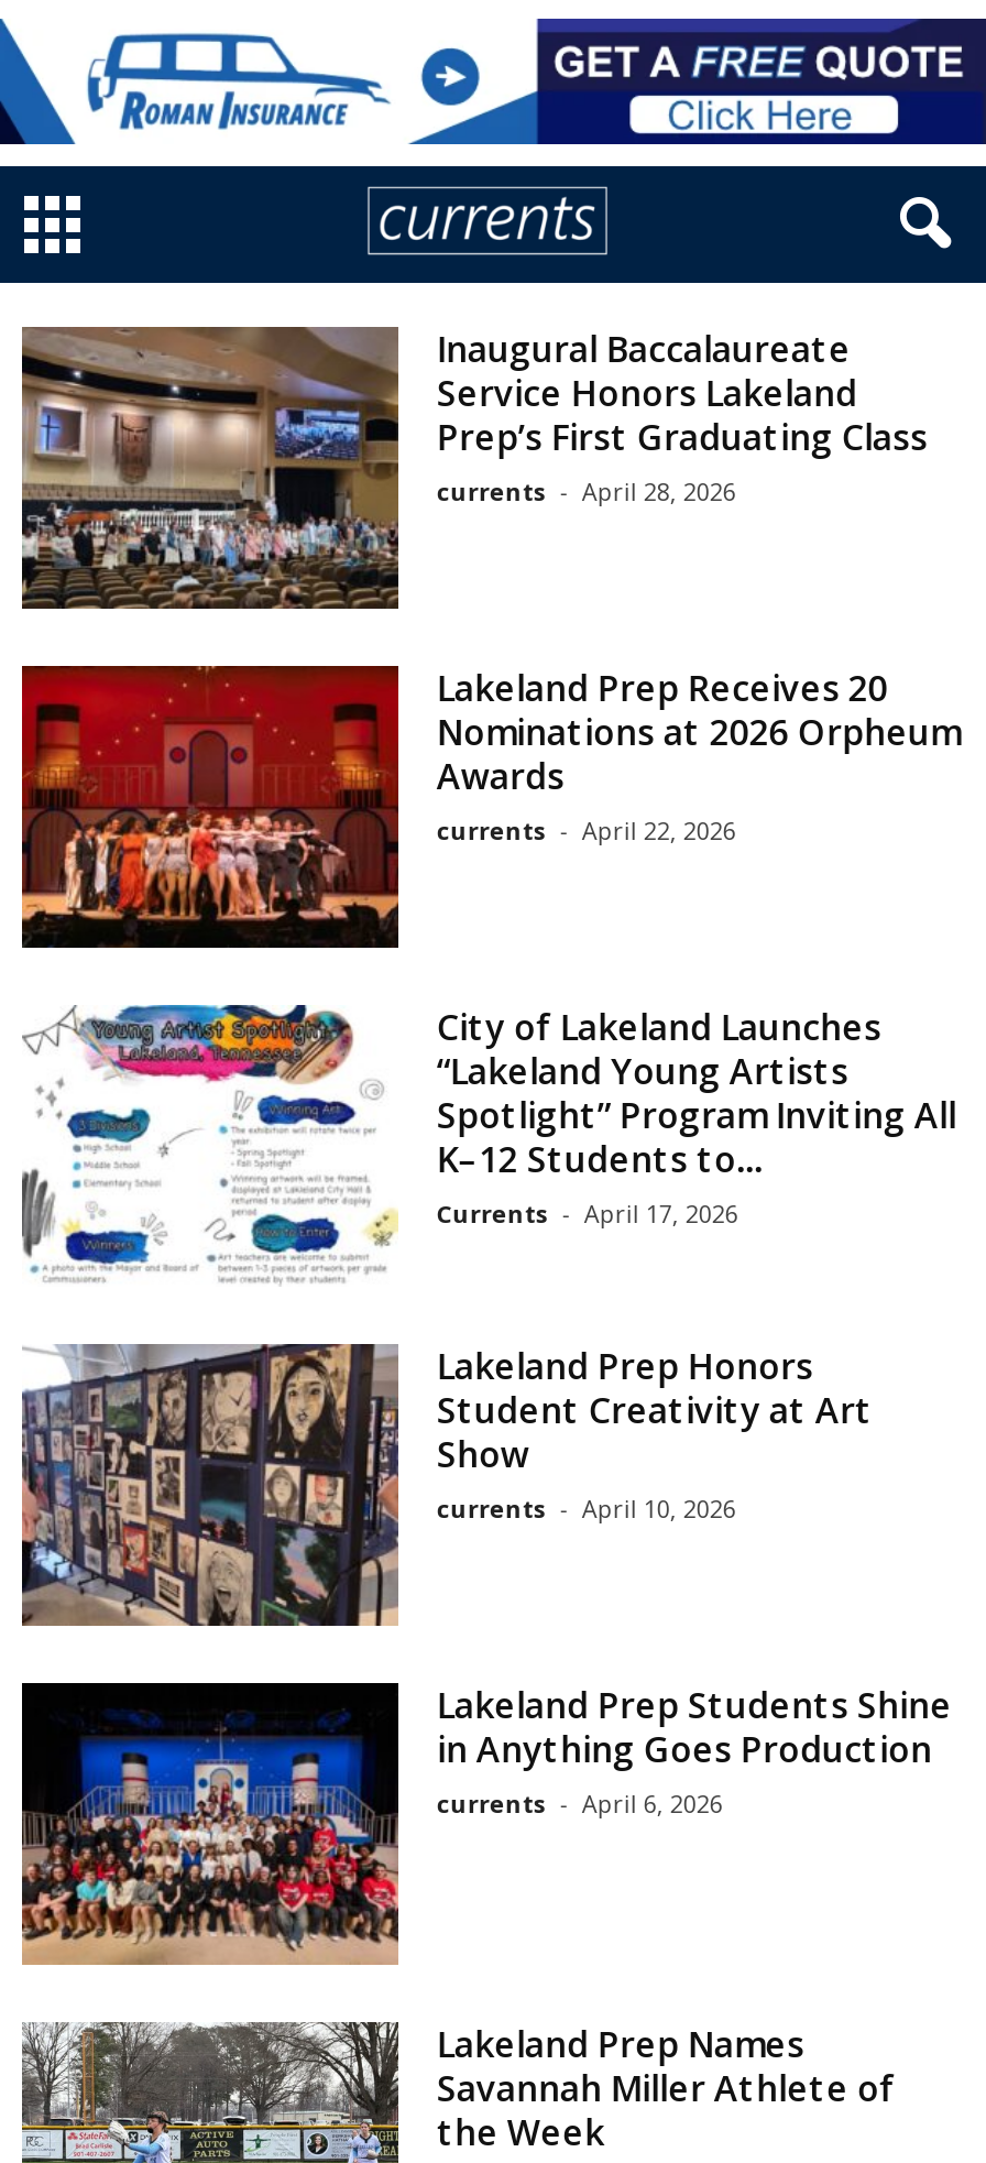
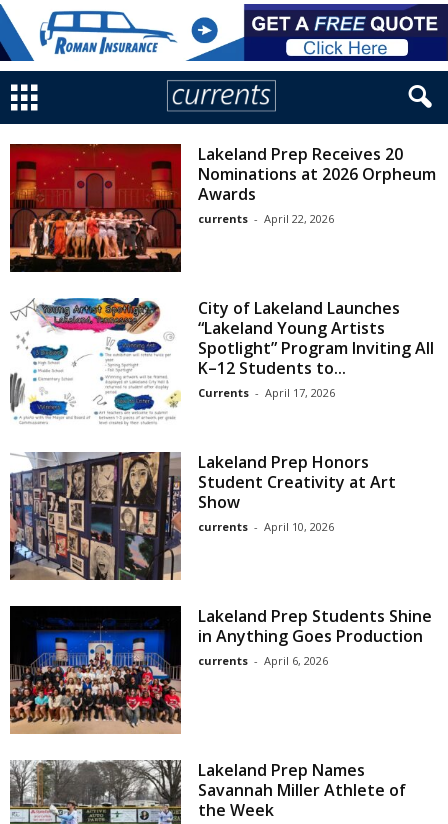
[20,325,927,611] [image] | Inaugural Baccalaureate | Service Honors Lakeland | Prep’s First Graduating Class | currents - April 28, 2026 -> none

